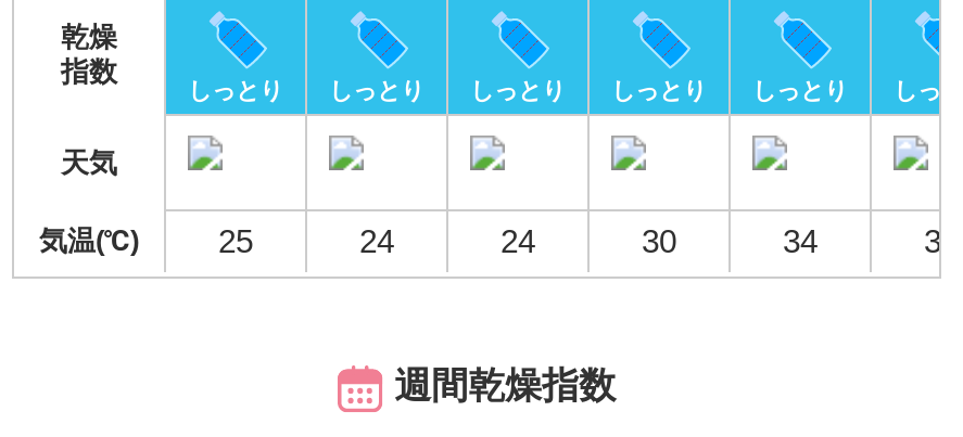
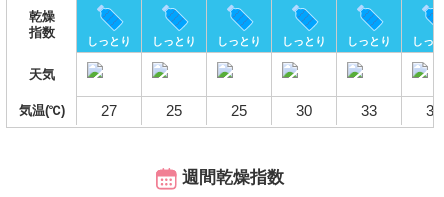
[218,223,253,260] 25 -> [101,102,117,119] 27
[359,223,394,260] 24 -> [166,102,182,119] 25
[500,223,535,260] 24 -> [231,102,247,119] 25
[783,223,818,260] 34 -> [361,102,377,119] 33

